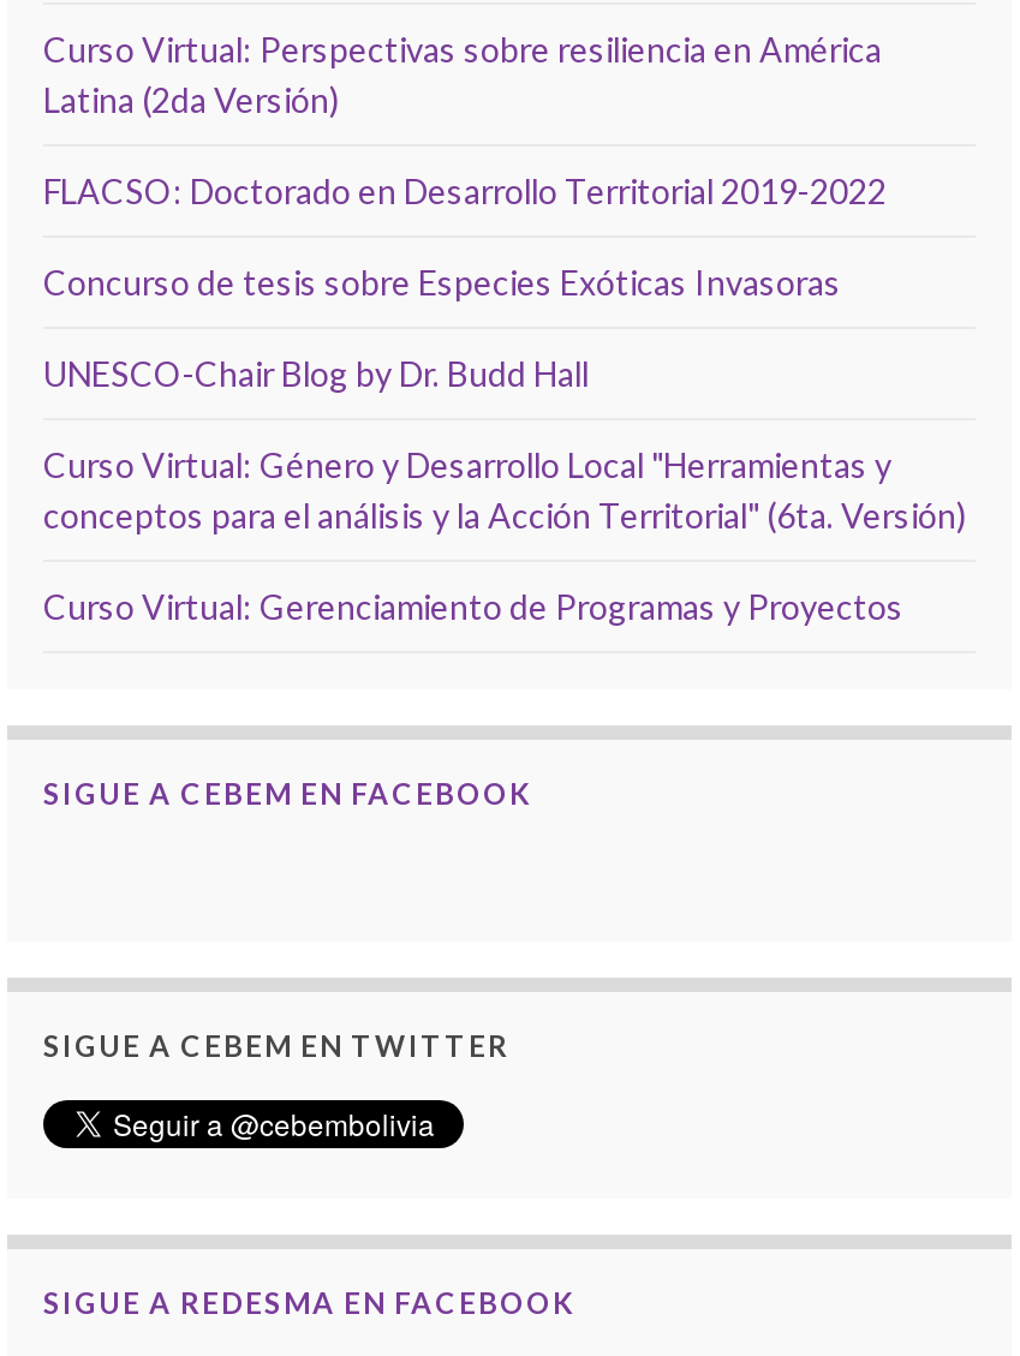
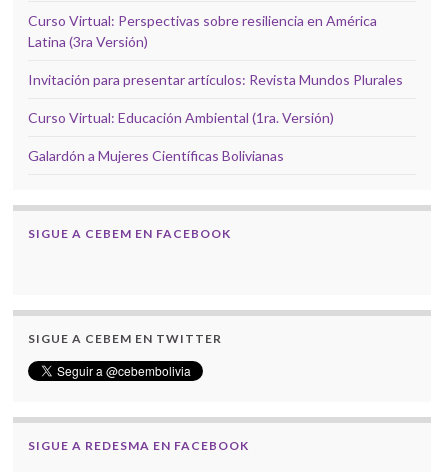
[43,80,966,627] Latina (2da Versión) | FLACSO: Doctorado en Desarrollo Territorial 2019-2022 | Concurso de tesis sobre Especies Exóticas Invasoras | UNESCO-Chair Blog by Dr. Budd Hall | Curso Virtual: Género y Desarrollo Local "Herramientas y | conceptos para el análisis y la Acción Territorial" (6ta. Versión) | Curso Virtual: Gerenciamiento de Programas y Proyectos -> [28,33,403,164] Latina (3ra Versión) | Invitación para presentar artículos: Revista Mundos Plurales | Curso Virtual: Educación Ambiental (1ra. Versión) | Galardón a Mujeres Científicas Bolivianas

